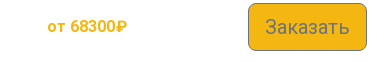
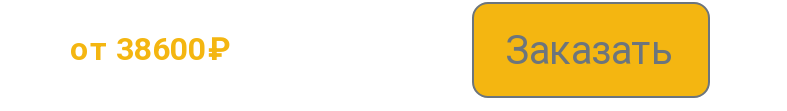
[47,17,127,36] от 68300₽ -> [70,30,230,68] от 38600₽

